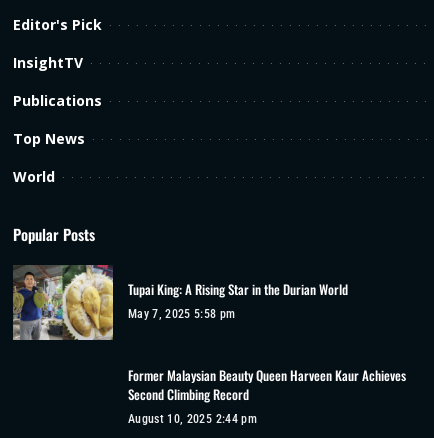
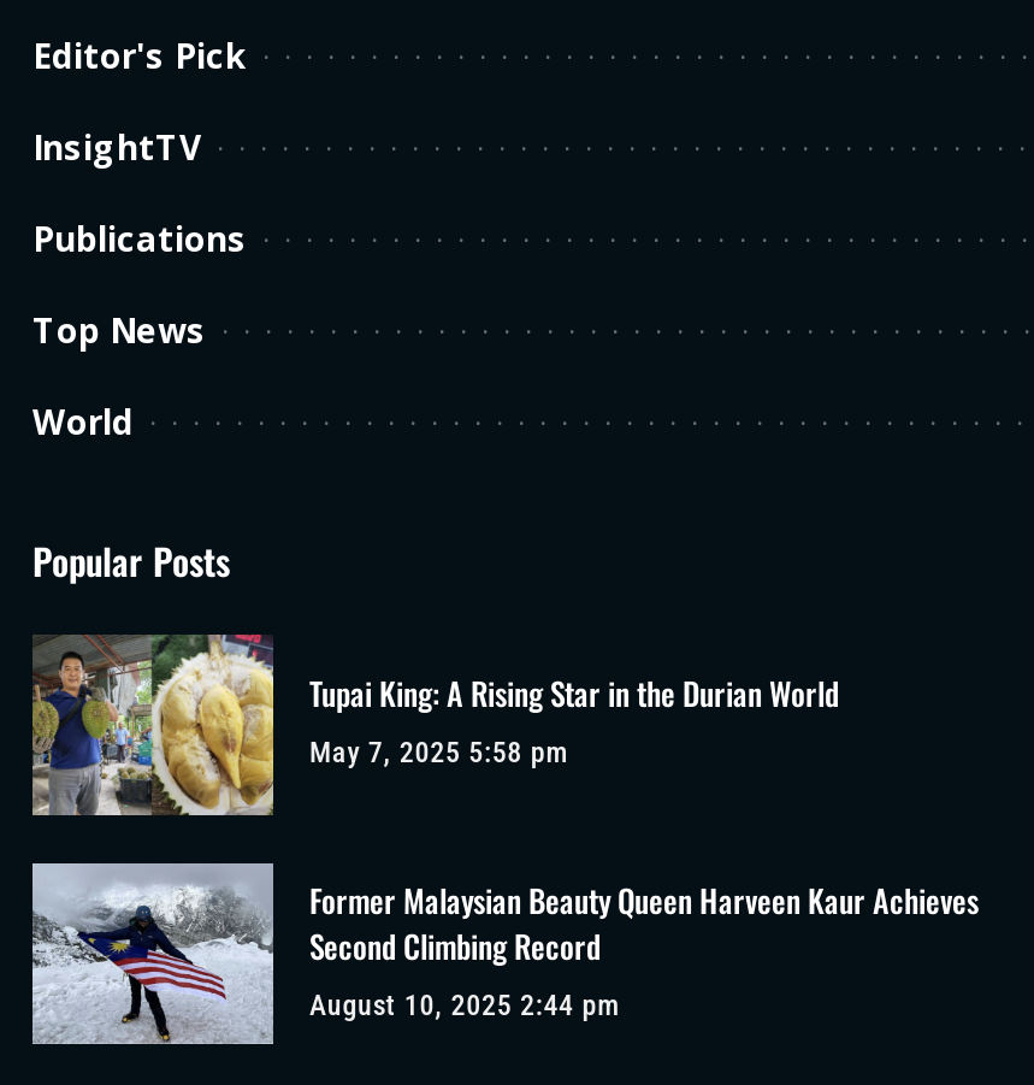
none -> [30,861,276,1046] [image]

